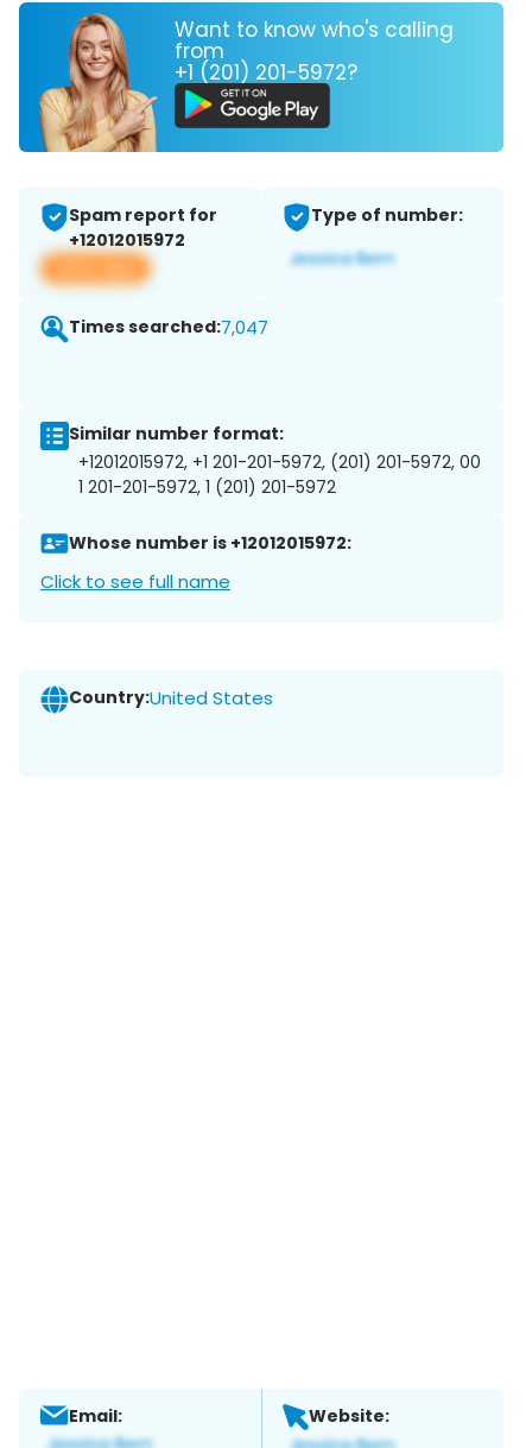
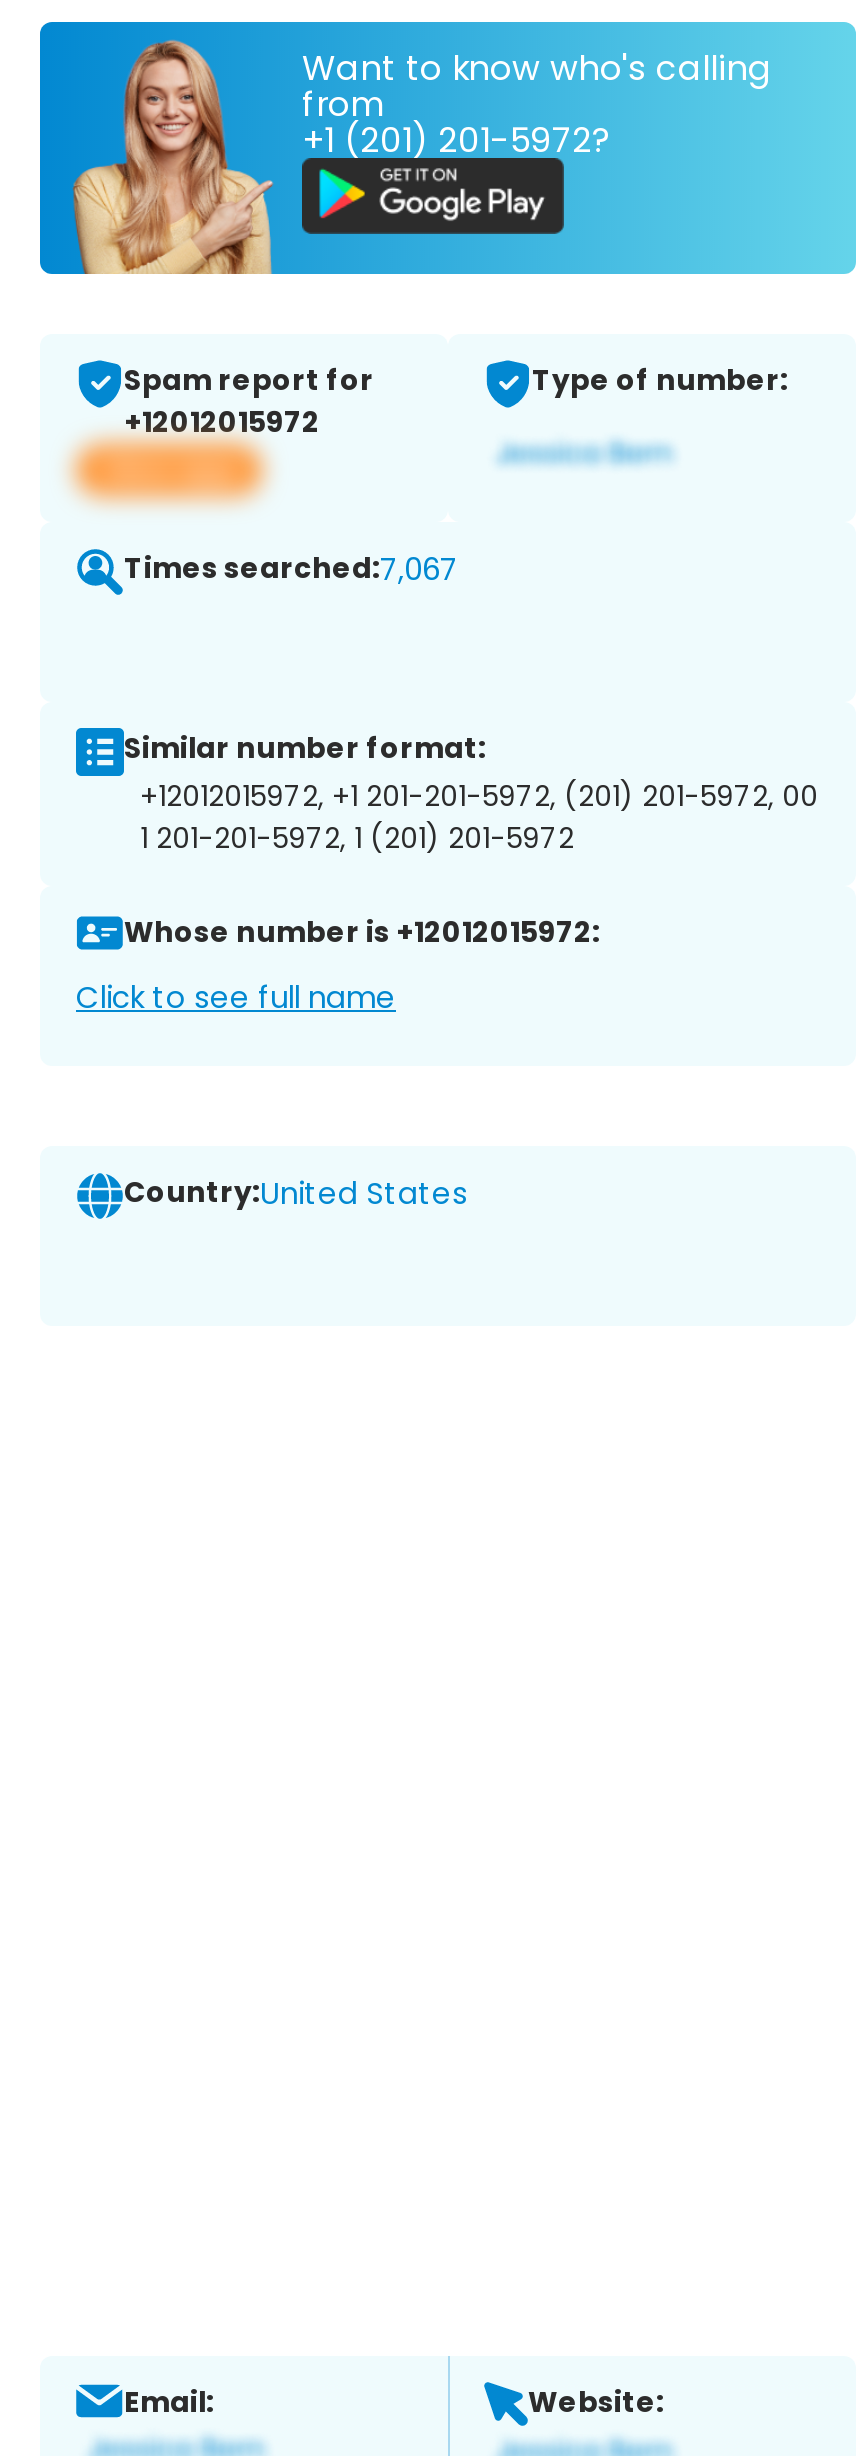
[69,315,268,340] Times searched:7,047 -> [124,548,458,590] Times searched:7,067

